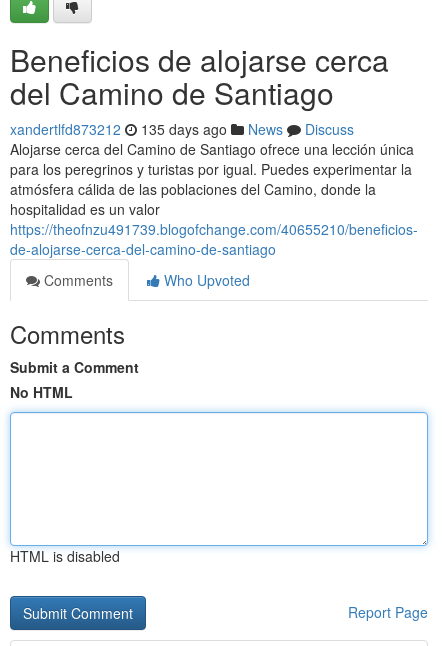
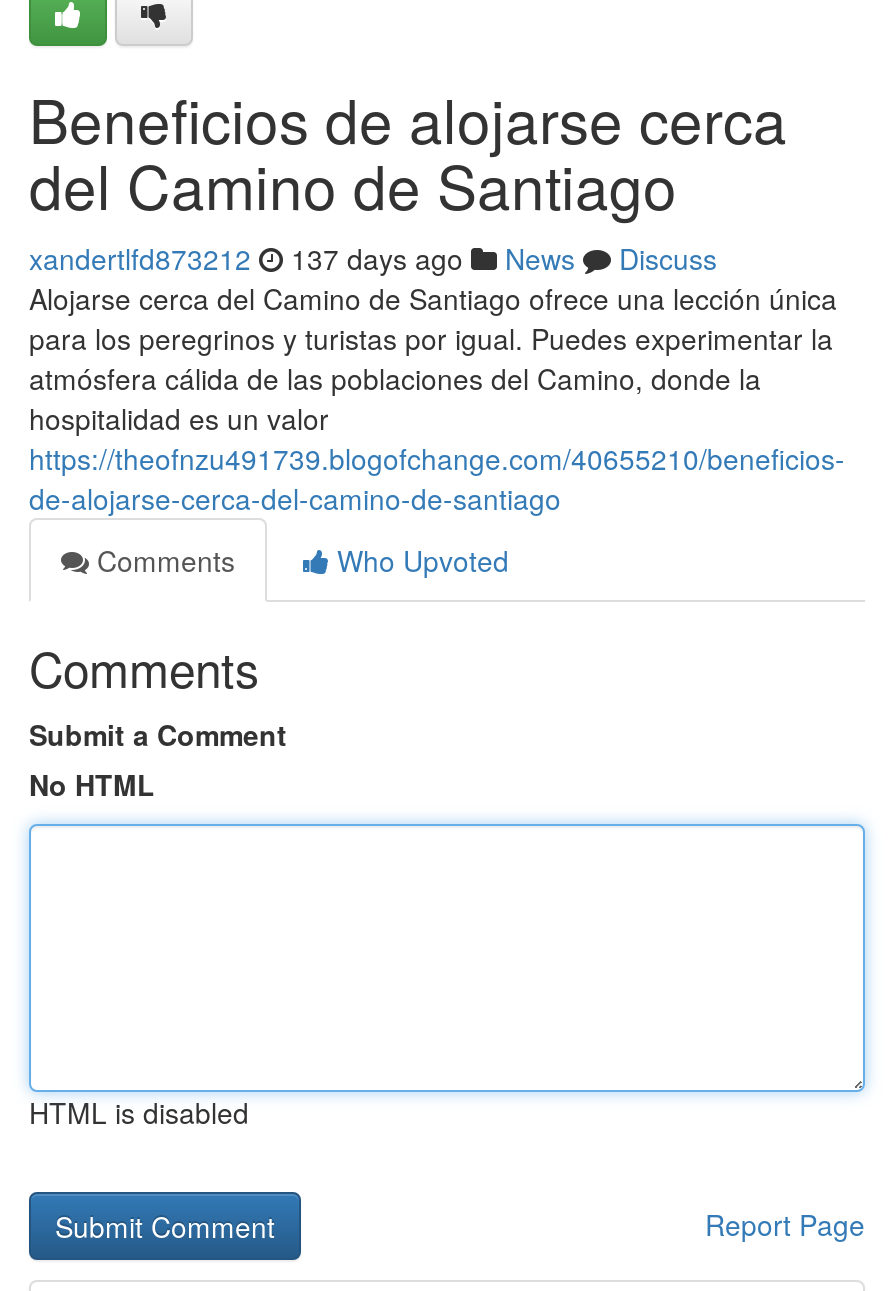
[10,119,354,139] xandertlfd873212 135 days ago News Discuss -> [29,238,717,278] xandertlfd873212 137 days ago News Discuss

